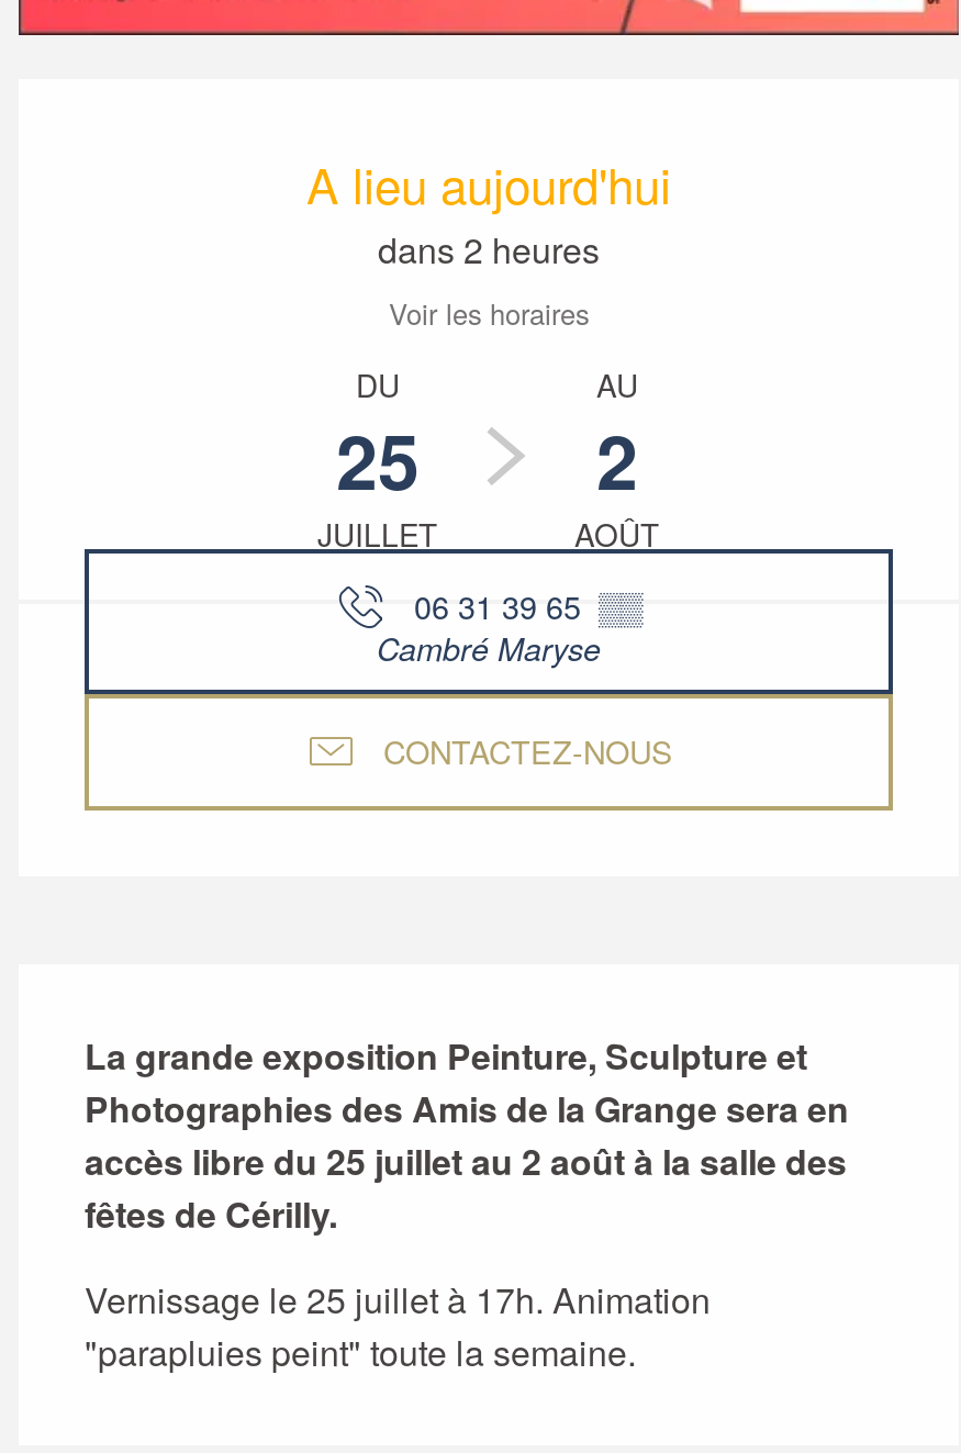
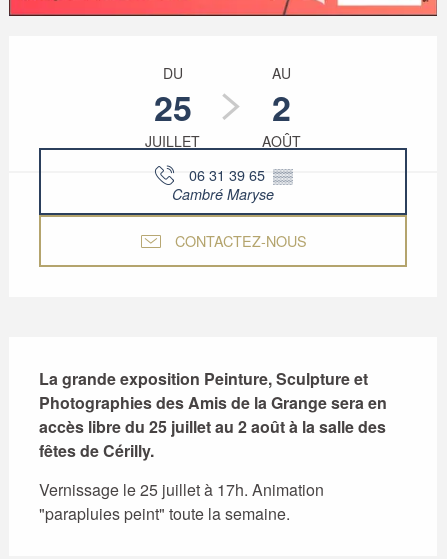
[306,150,671,333] A lieu aujourd'hui | dans 2 heures | Voir les horaires -> none

